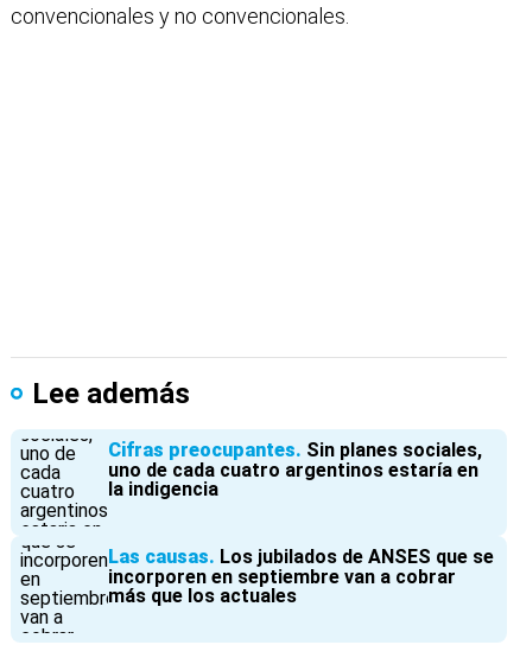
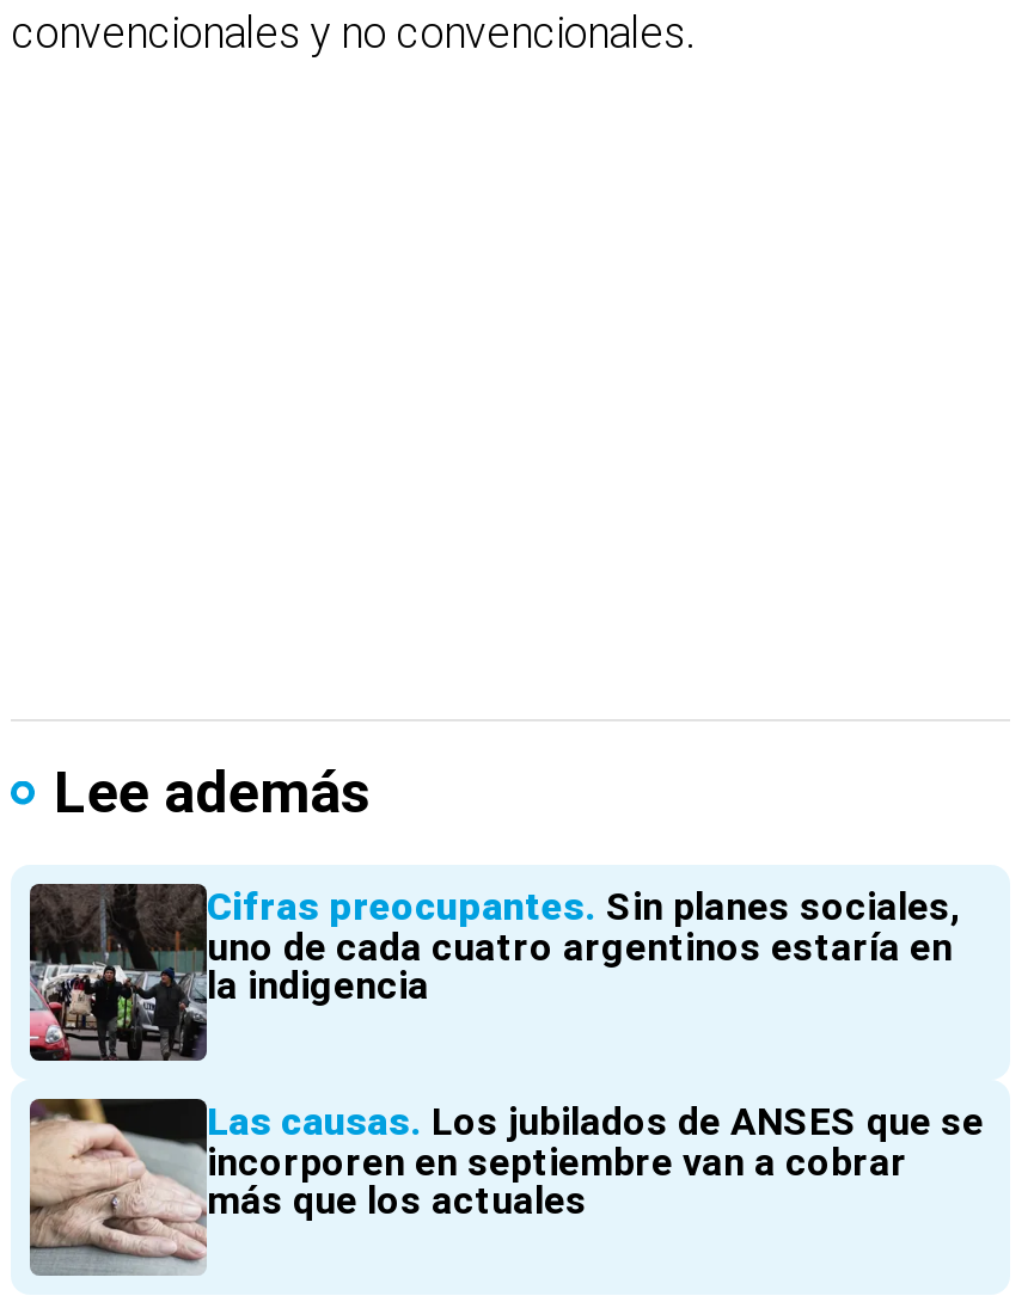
[20,438,108,528] [image] -> [27,882,209,1063] [image]
[20,544,108,633] [image] -> [27,1097,209,1276] [image]

